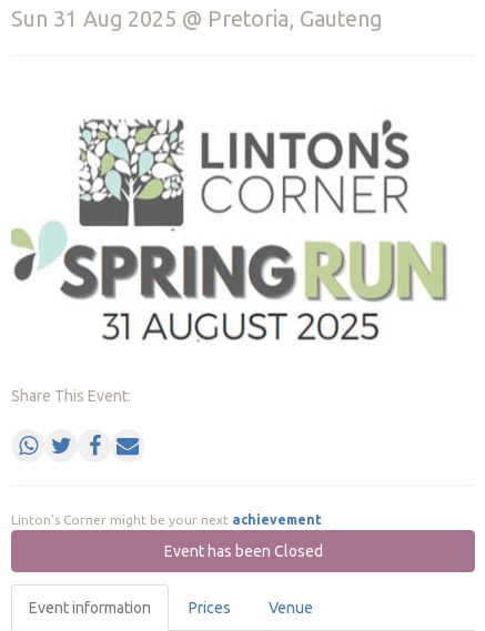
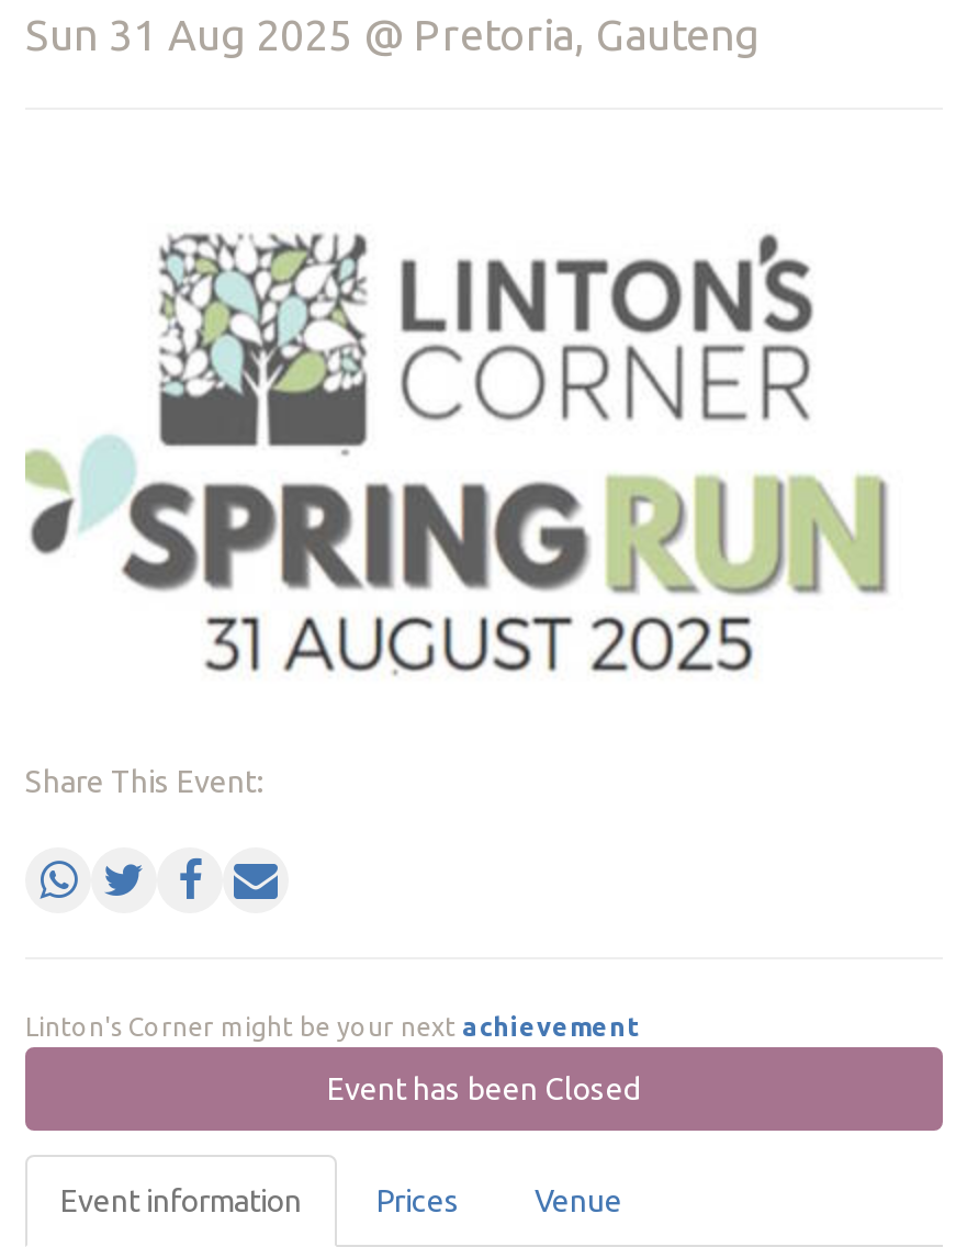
[11,512,322,527] Linton's Corner might be your next achievement -> [25,1012,515,1041] Linton's Corner might be your next goa

